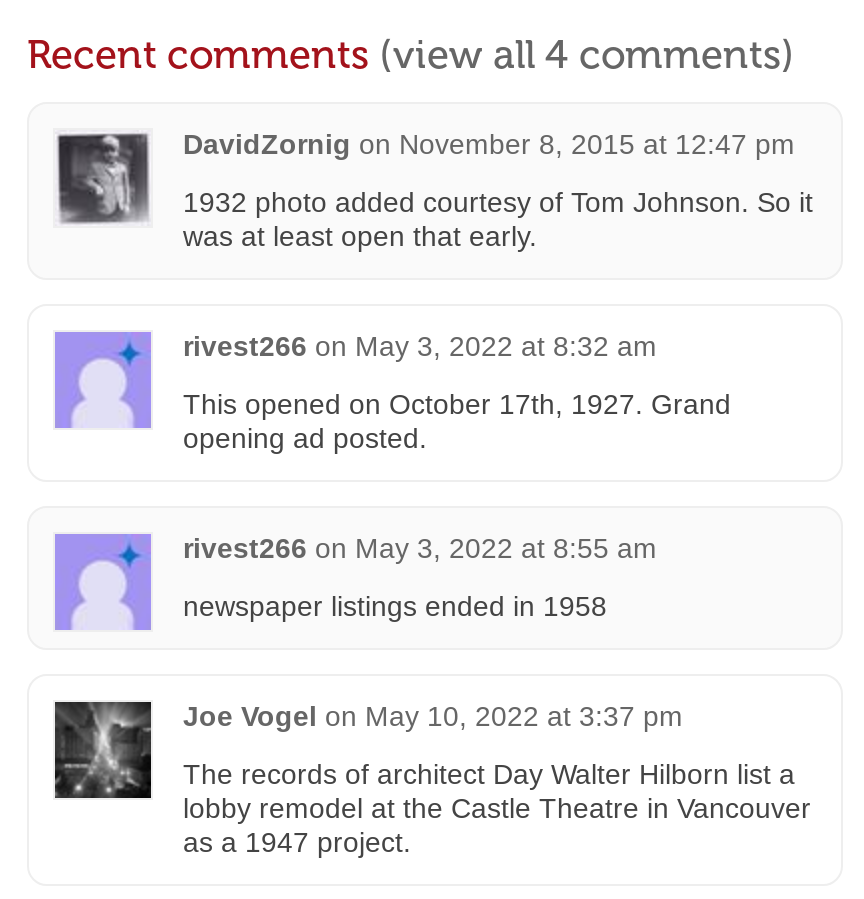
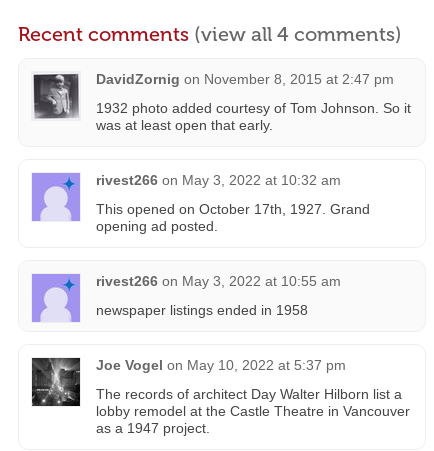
[183,127,795,159] DavidZornig on November 8, 2015 at 12:47 pm -> [96,70,394,86] DavidZornig on November 8, 2015 at 2:47 pm
[183,329,657,361] rivest266 on May 3, 2022 at 8:32 am -> [96,171,341,187] rivest266 on May 3, 2022 at 10:32 am
[183,531,657,563] rivest266 on May 3, 2022 at 8:55 am -> [96,272,341,288] rivest266 on May 3, 2022 at 10:55 am
[183,699,683,731] Joe Vogel on May 10, 2022 at 3:37 pm -> [96,356,346,372] Joe Vogel on May 10, 2022 at 5:37 pm

